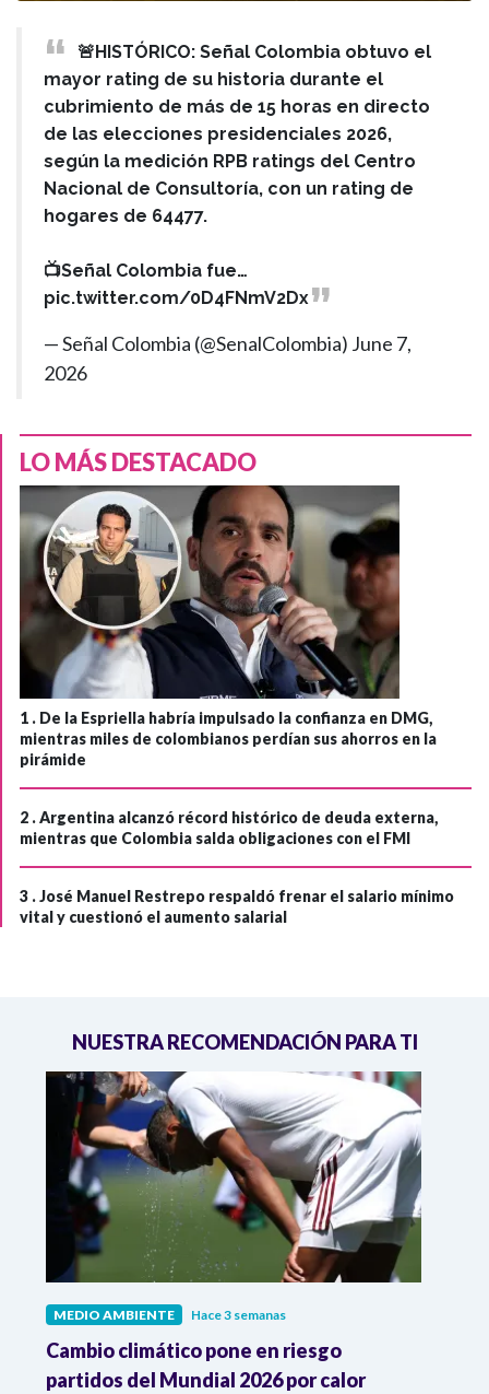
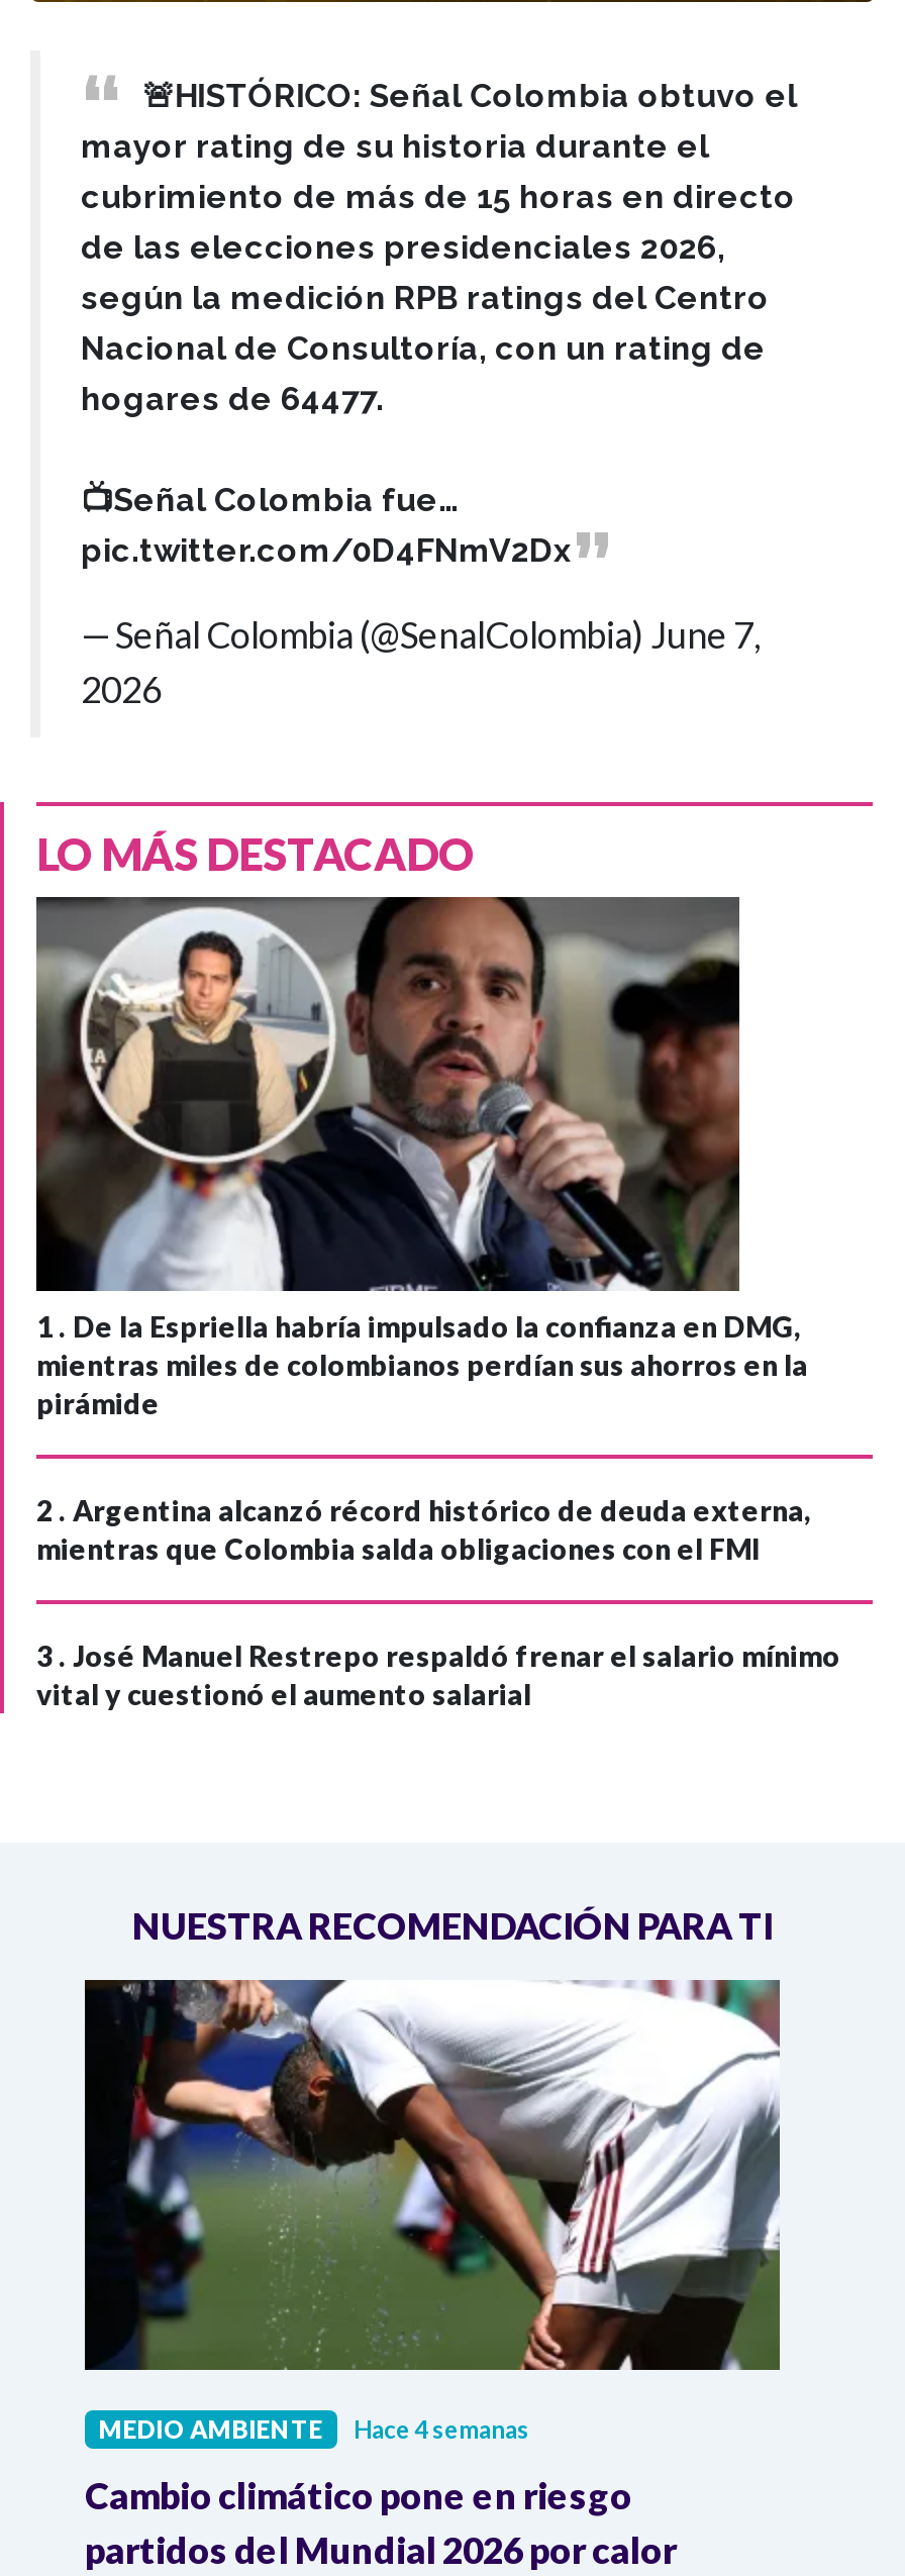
[53,1306,286,1322] MEDIO AMBIENTE Hace 3 semanas -> [99,2413,529,2444] MEDIO AMBIENTE Hace 4 semanas

